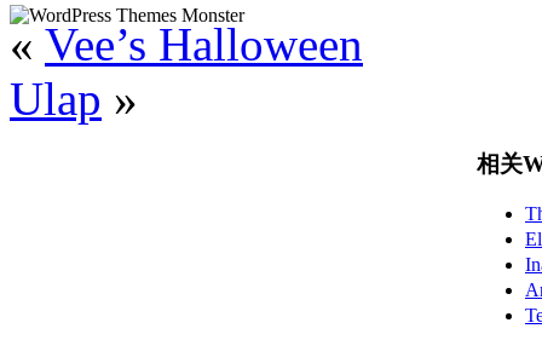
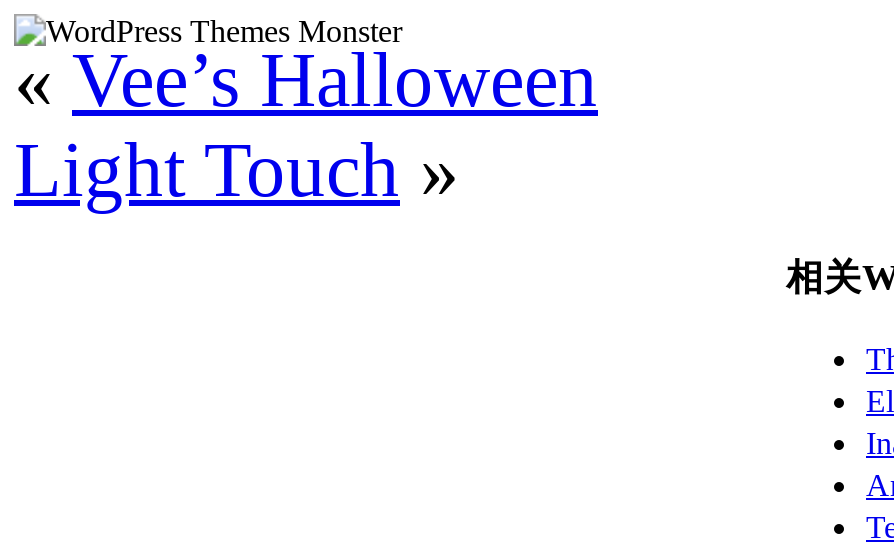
[10,72,138,124] Ulap» -> [14,126,460,212] Light Touch»

